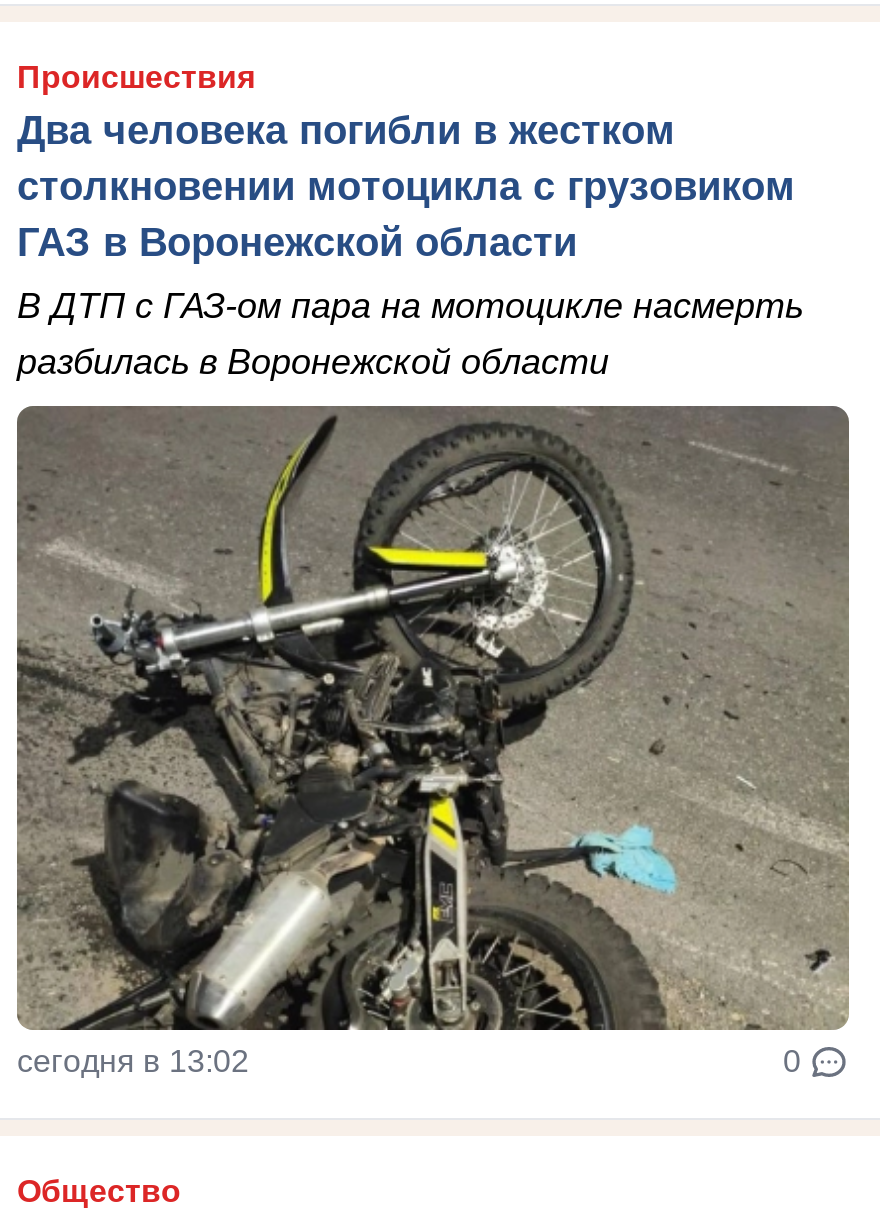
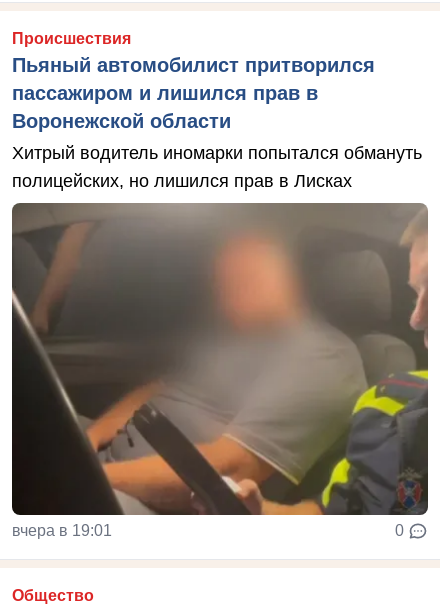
[17,107,795,263] Два человека погибли в жестком | столкновении мотоцикла с грузовиком | ГАЗ в Воронежской области -> [12,54,375,132] Пьяный автомобилист притворился | пассажиром и лишился прав в | Воронежской области
[17,285,803,381] В ДТП с ГАЗ-ом пара на мотоцикле насмерть | разбилась в Воронежской области -> [12,143,422,191] Хитрый водитель иномарки попытался обмануть | полицейских, но лишился прав в Лисках
[15,408,851,1077] [image] | сегодня в 13:02 -> [11,203,428,539] [image] | вчера в 19:01

